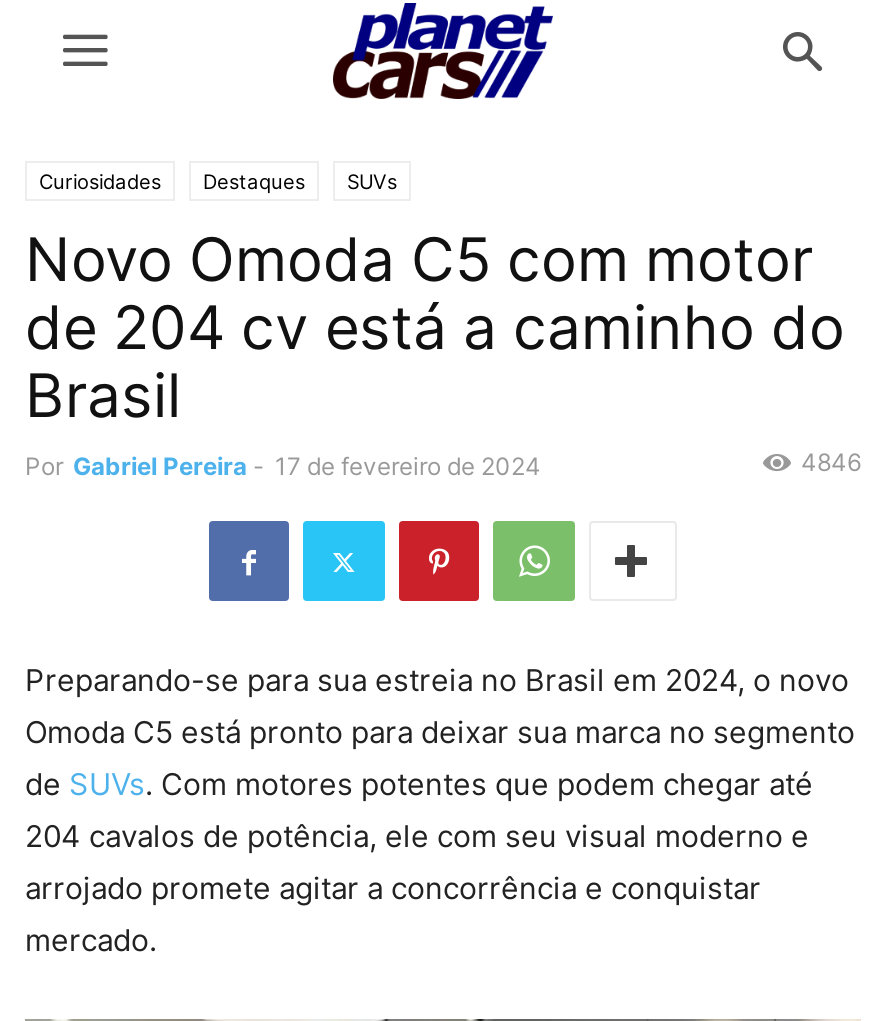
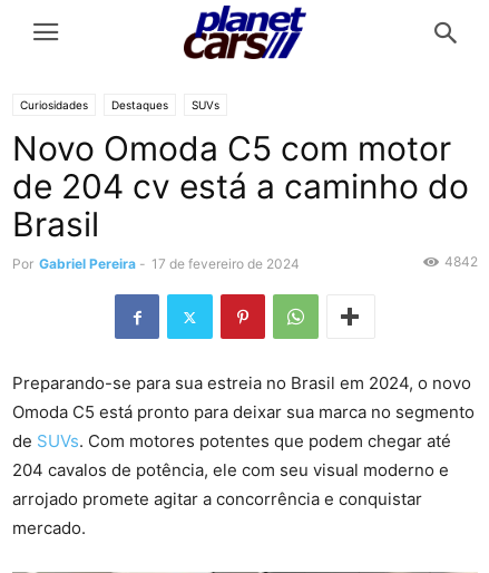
[801,447,861,477] 4846 -> [444,253,478,270] 4842

